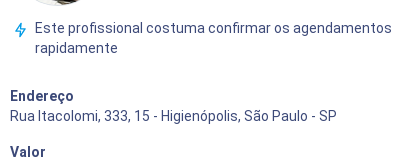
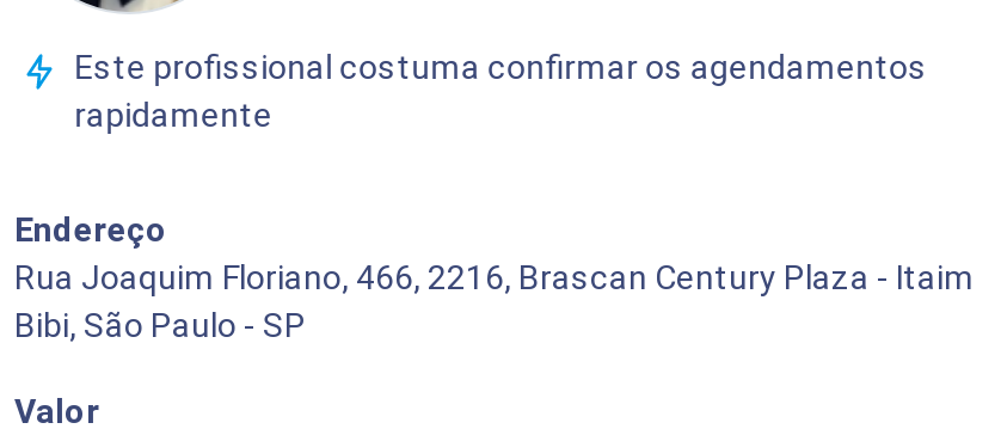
[10,108,337,124] Rua Itacolomi, 333, 15 - Higienópolis, São Paulo - SP -> [14,258,975,344] Rua Joaquim Floriano, 466, 2216, Brascan Century Plaza - Itaim | Bibi, São Paulo - SP

